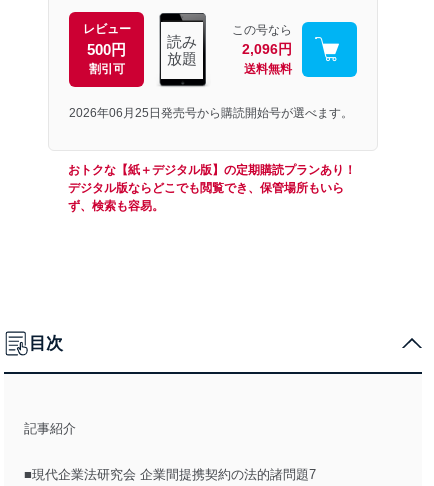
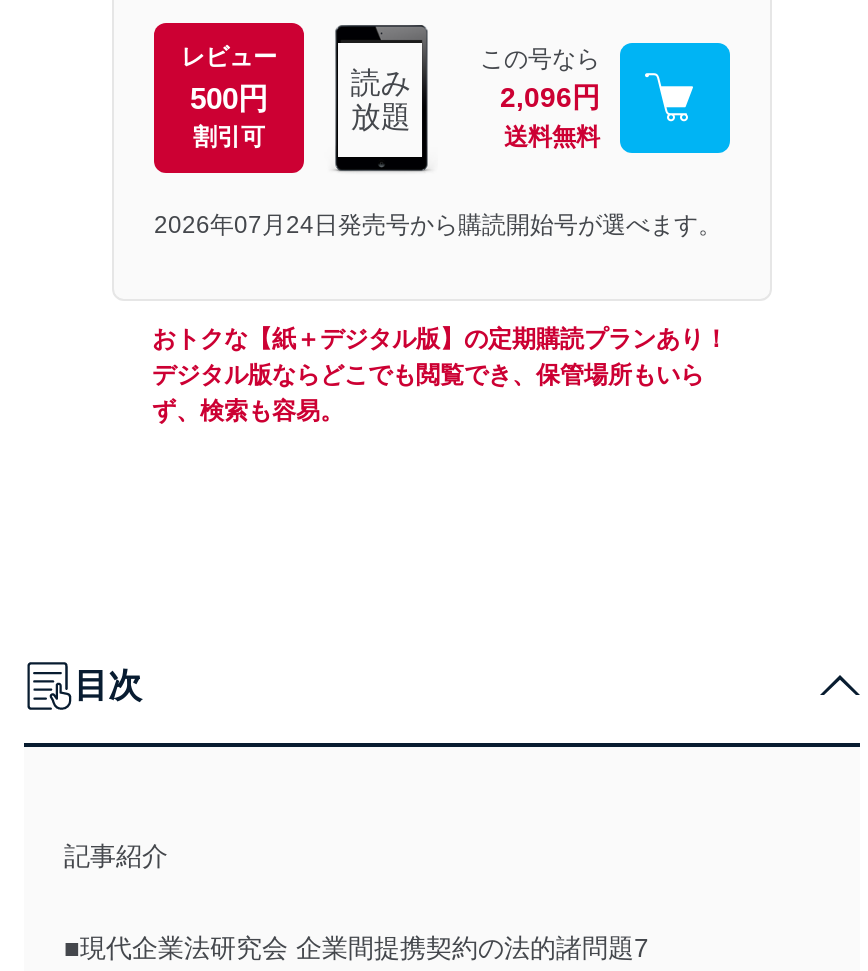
[69,106,353,120] 2026年06月25日発売号から購読開始号が選べます。 -> [154,211,722,239] 2026年07月24日発売号から購読開始号が選べます。

